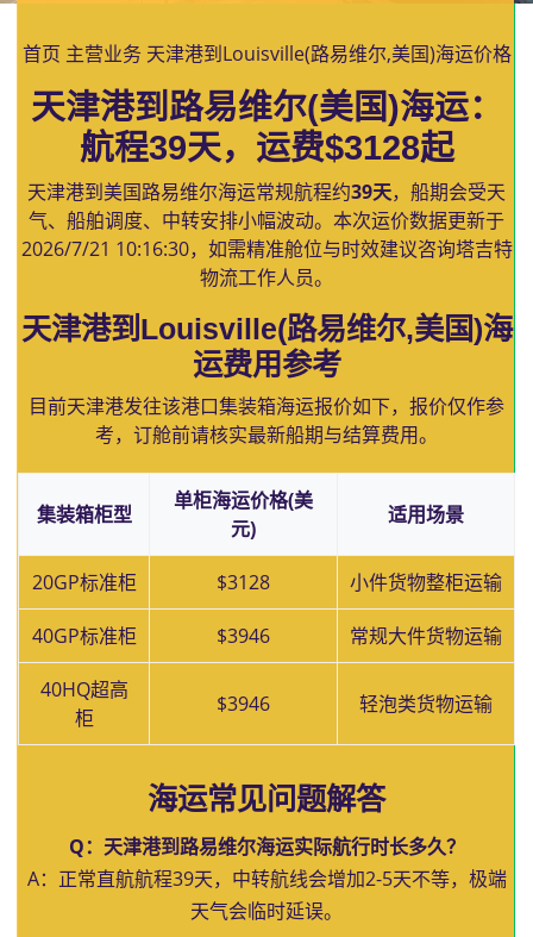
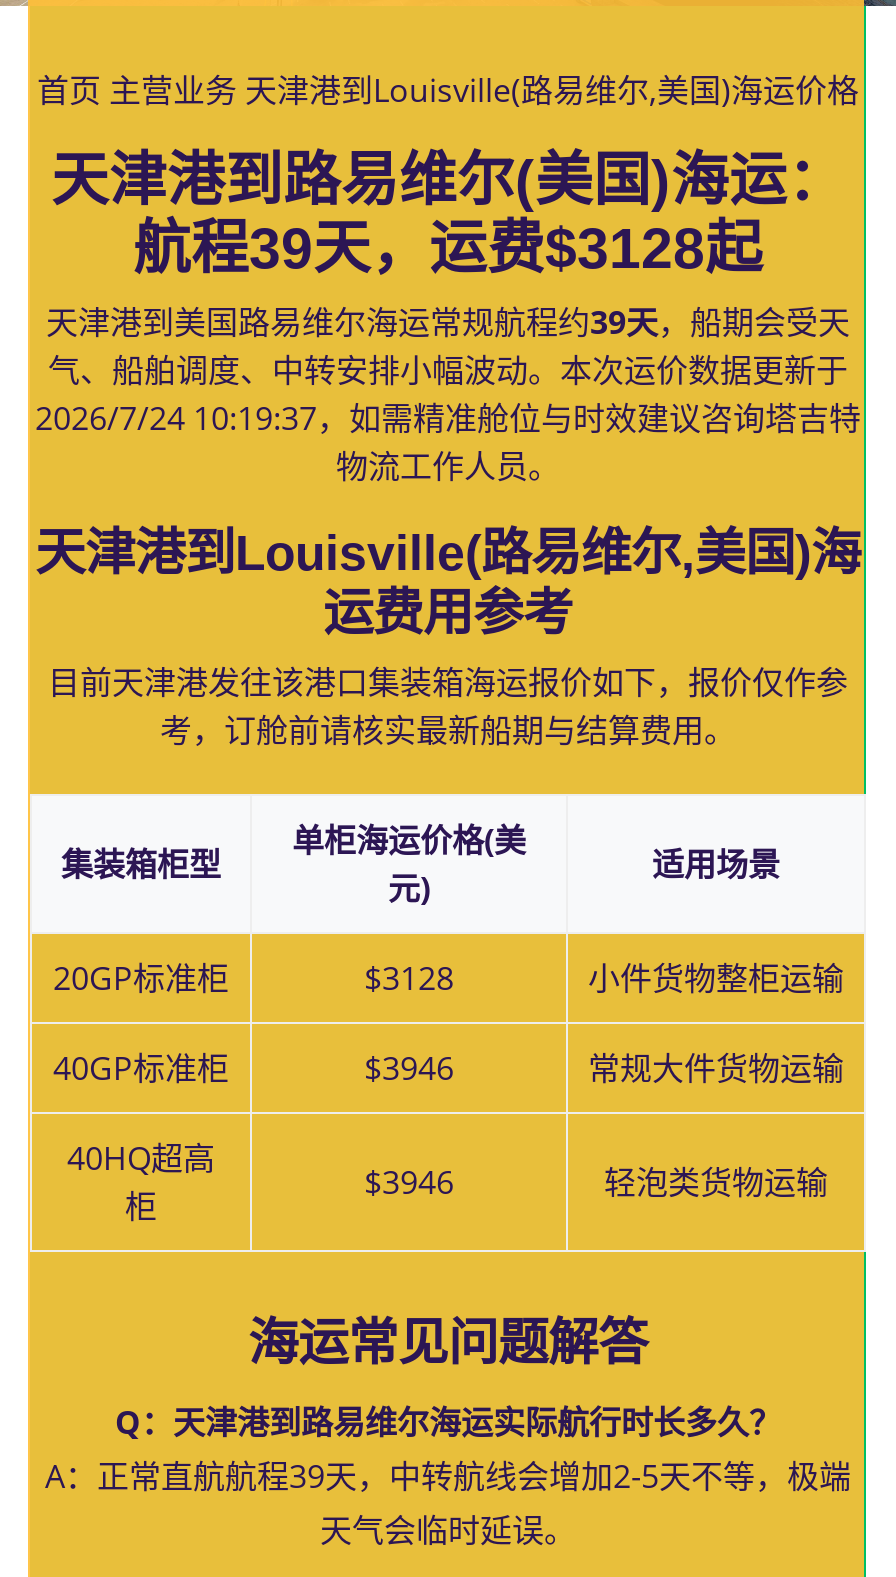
[21,236,512,262] 2026/7/21 10:16:30，如需精准舱位与时效建议咨询塔吉特 -> [35,396,861,440] 2026/7/24 10:19:37，如需精准舱位与时效建议咨询塔吉特

